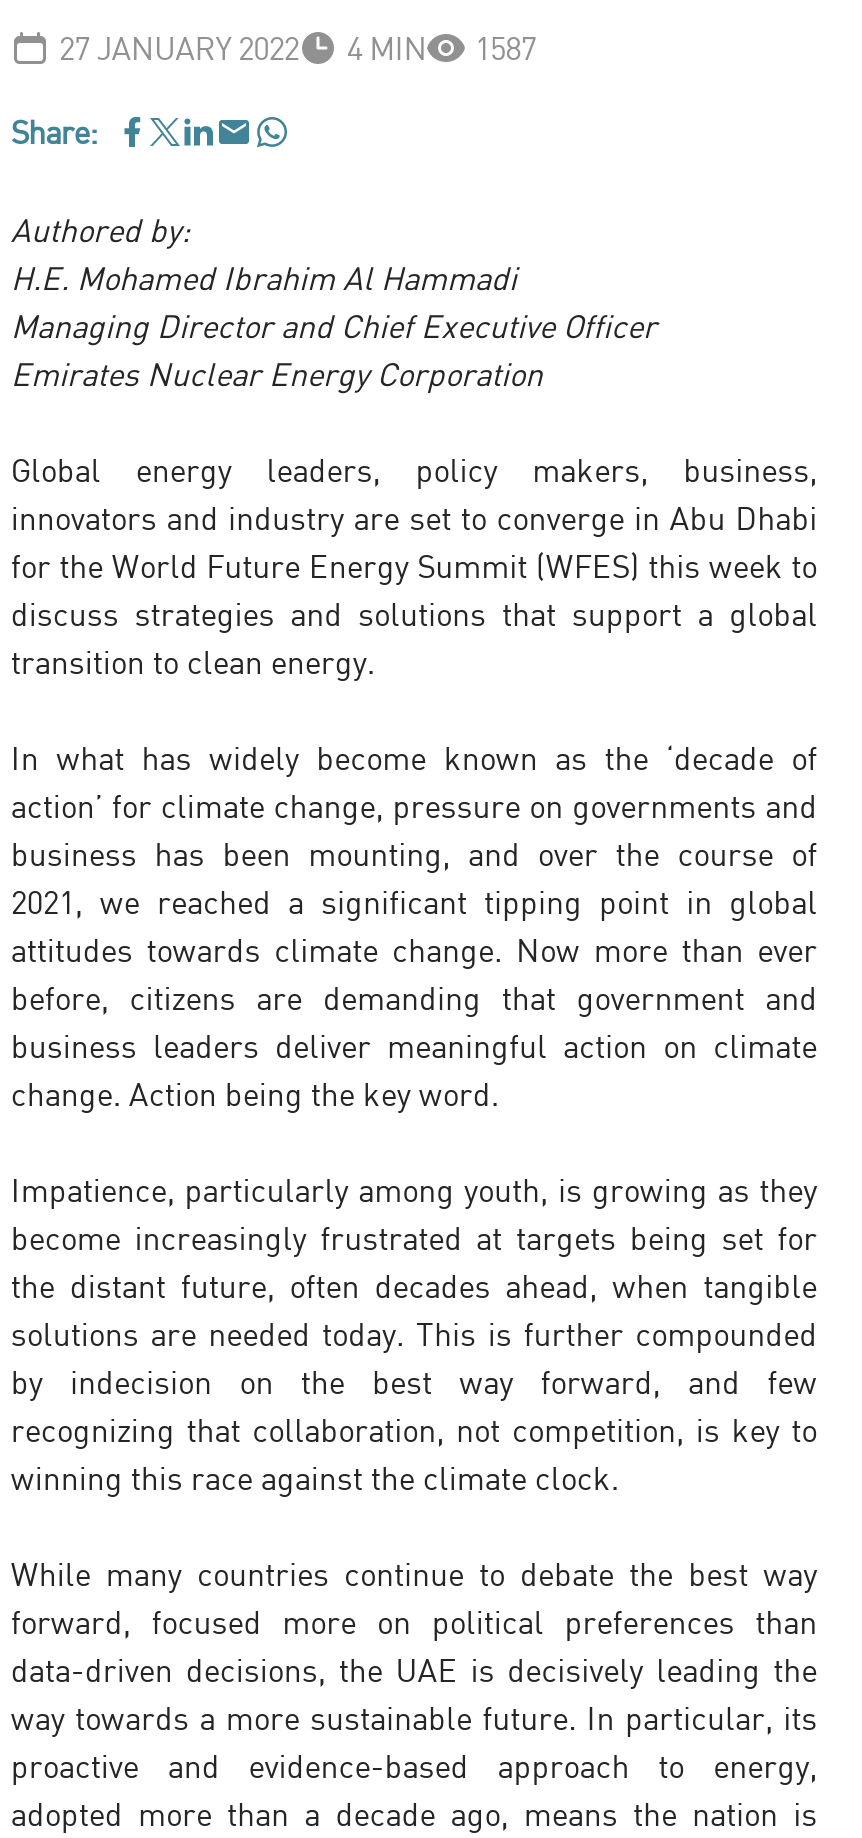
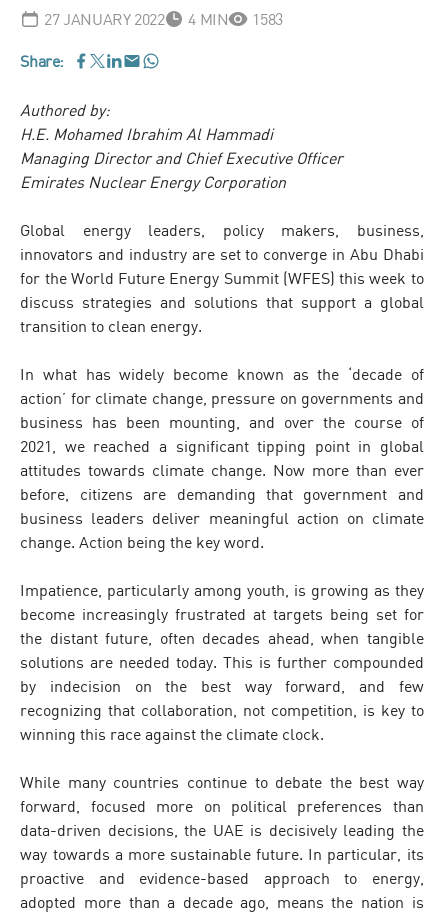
[59,28,536,68] 27 JANUARY 2022 4 MIN 1587 -> [44,9,283,29] 27 JANUARY 2022 4 MIN 1583

